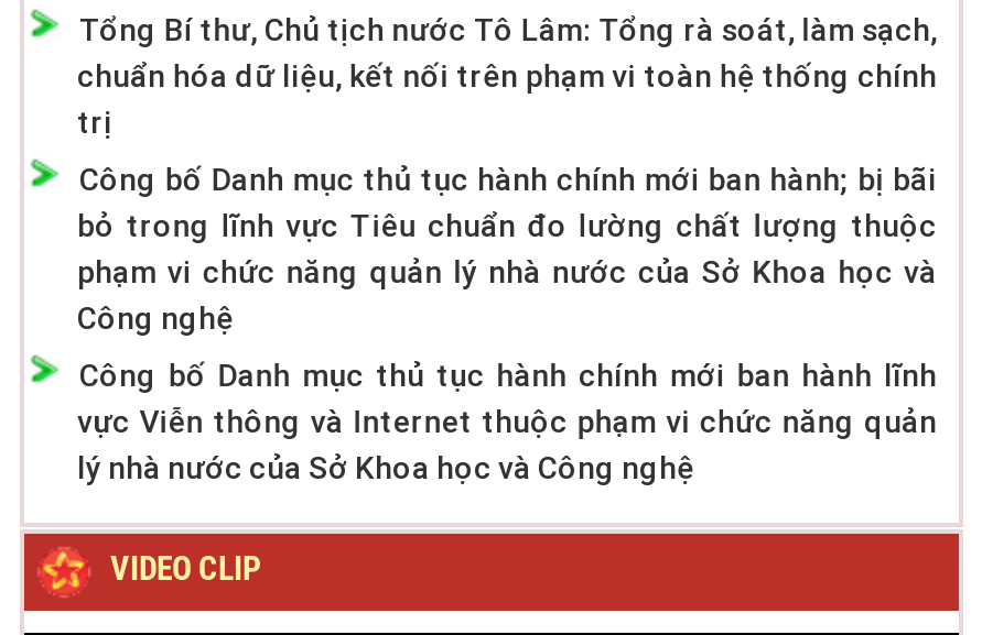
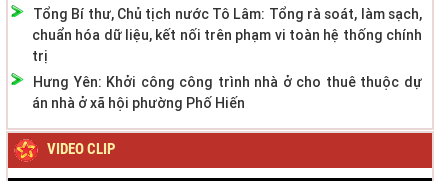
[77,161,937,484] Công bố Danh mục thủ tục hành chính mới ban hành; bị bãi | bỏ trong lĩnh vực Tiêu chuẩn đo lường chất lượng thuộc | phạm vi chức năng quản lý nhà nước của Sở Khoa học và | Công nghệ | Công bố Danh mục thủ tục hành chính mới ban hành lĩnh | vực Viễn thông và Internet thuộc phạm vi chức năng quản | lý nhà nước của Sở Khoa học và Công nghệ -> [32,73,422,110] Hưng Yên: Khởi công công trình nhà ở cho thuê thuộc dự | án nhà ở xã hội phường Phố Hiến

